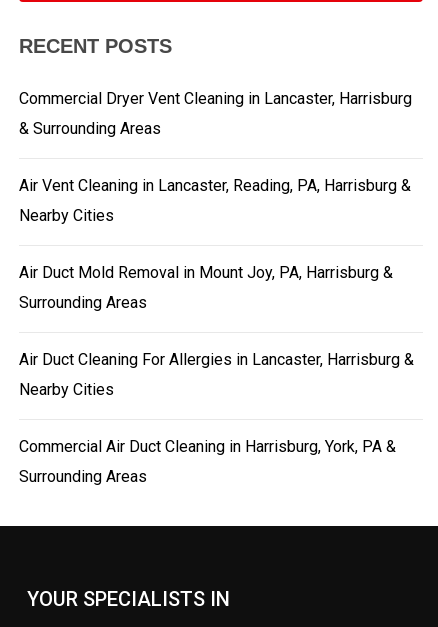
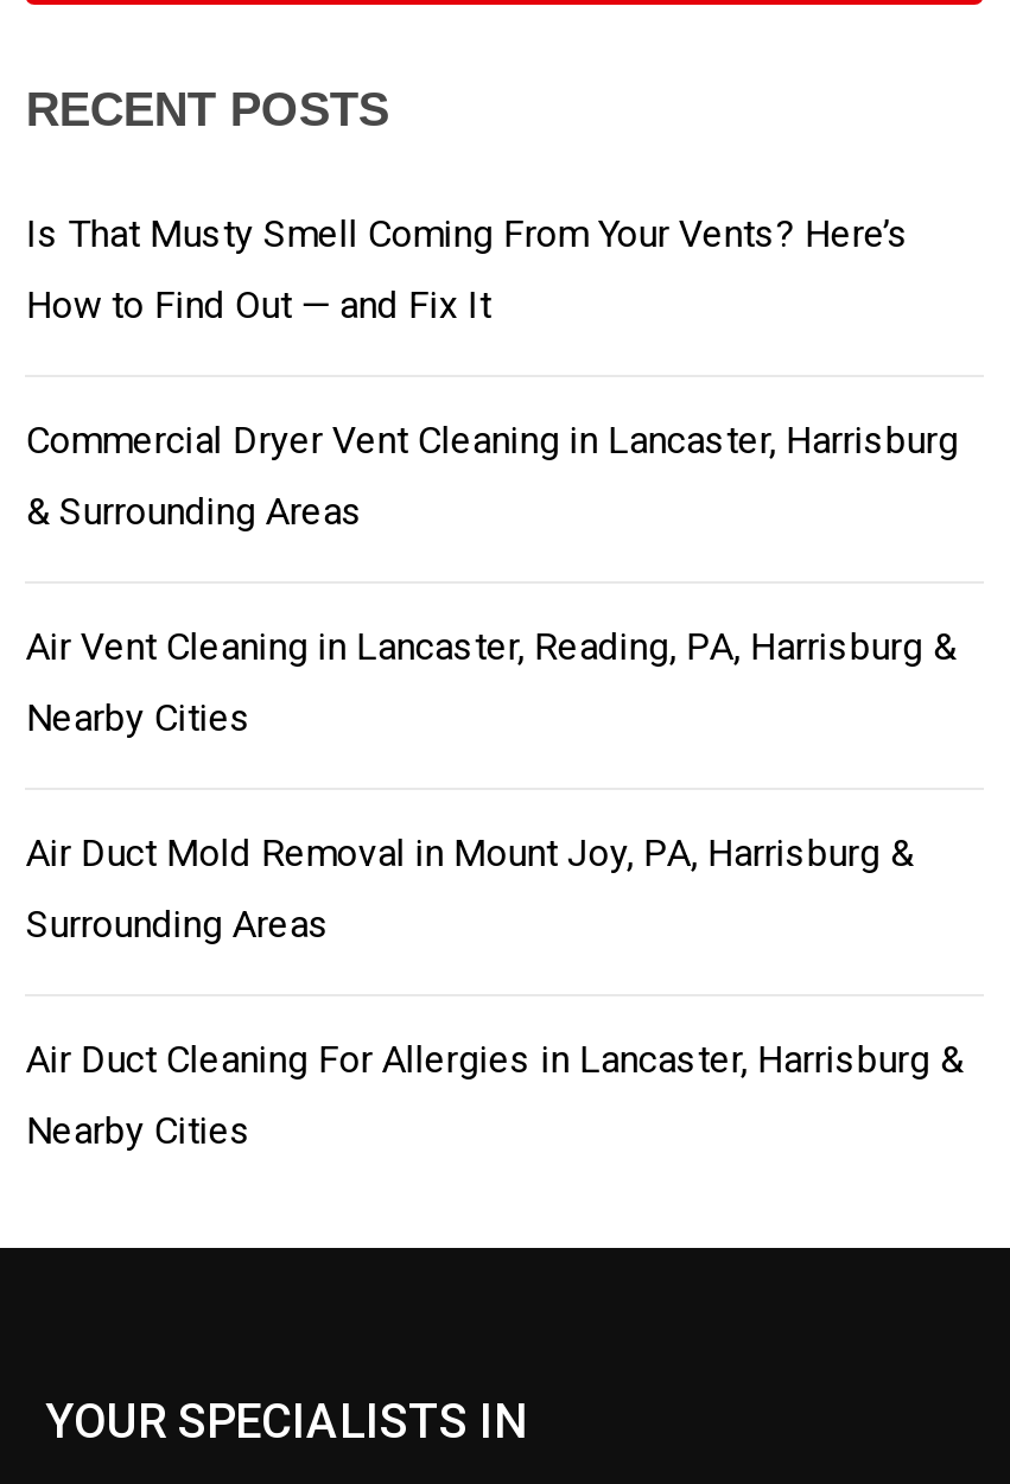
none -> [26,211,909,328] Is That Musty Smell Coming From Your Vents? Here’s | How to Find Out — and Fix It
moved [19,89,414,399] -> [26,418,963,1153]: Commercial Dryer Vent Cleaning in Lancaster, Harrisburg | & Surrounding Areas | Air Vent Cleaning in Lancaster, Reading, PA, Harrisburg & | Nearby Cities | Air Duct Mold Removal in Mount Joy, PA, Harrisburg & | Surrounding Areas | Air Duct Cleaning For Allergies in Lancaster, Harrisburg & | Nearby Cities
[19,437,396,486] Commercial Air Duct Cleaning in Harrisburg, York, PA & | Surrounding Areas -> none

